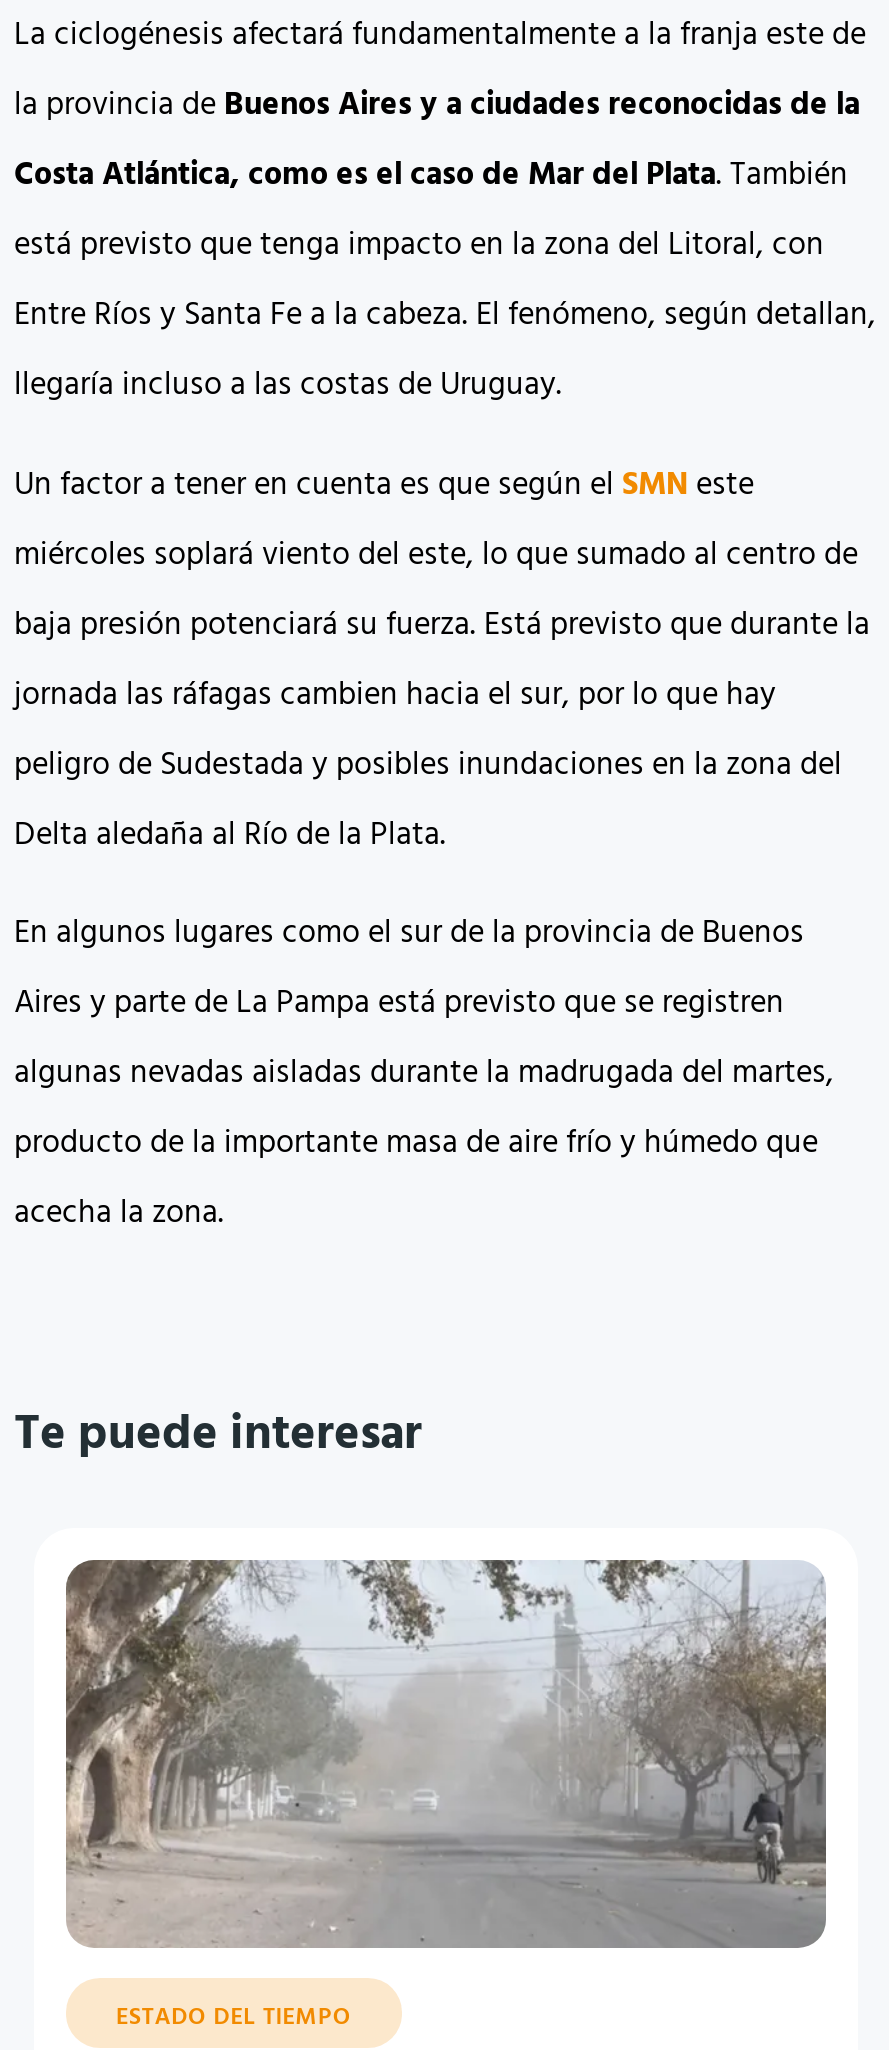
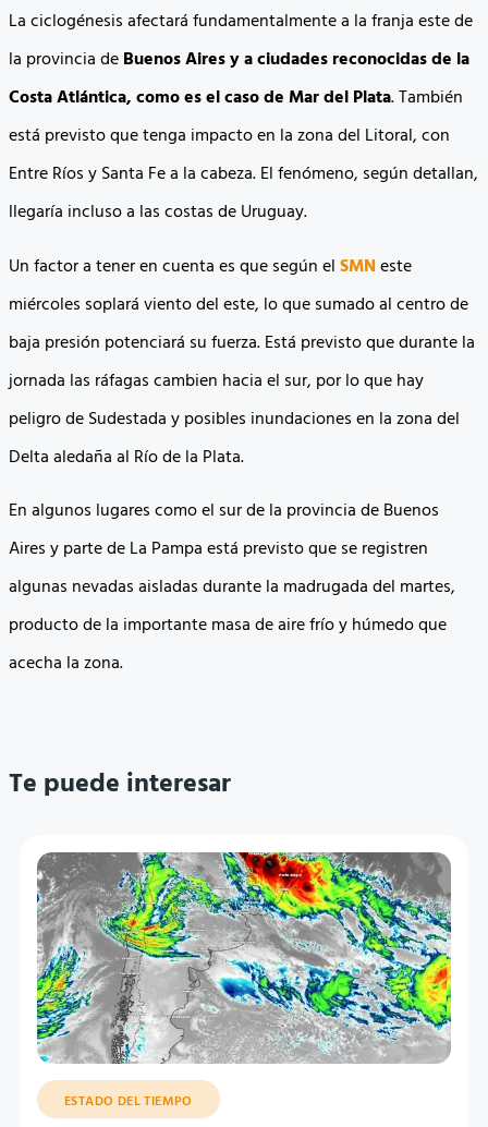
[64,1558,828,1948] [image] -> [36,851,452,1064] [image]

